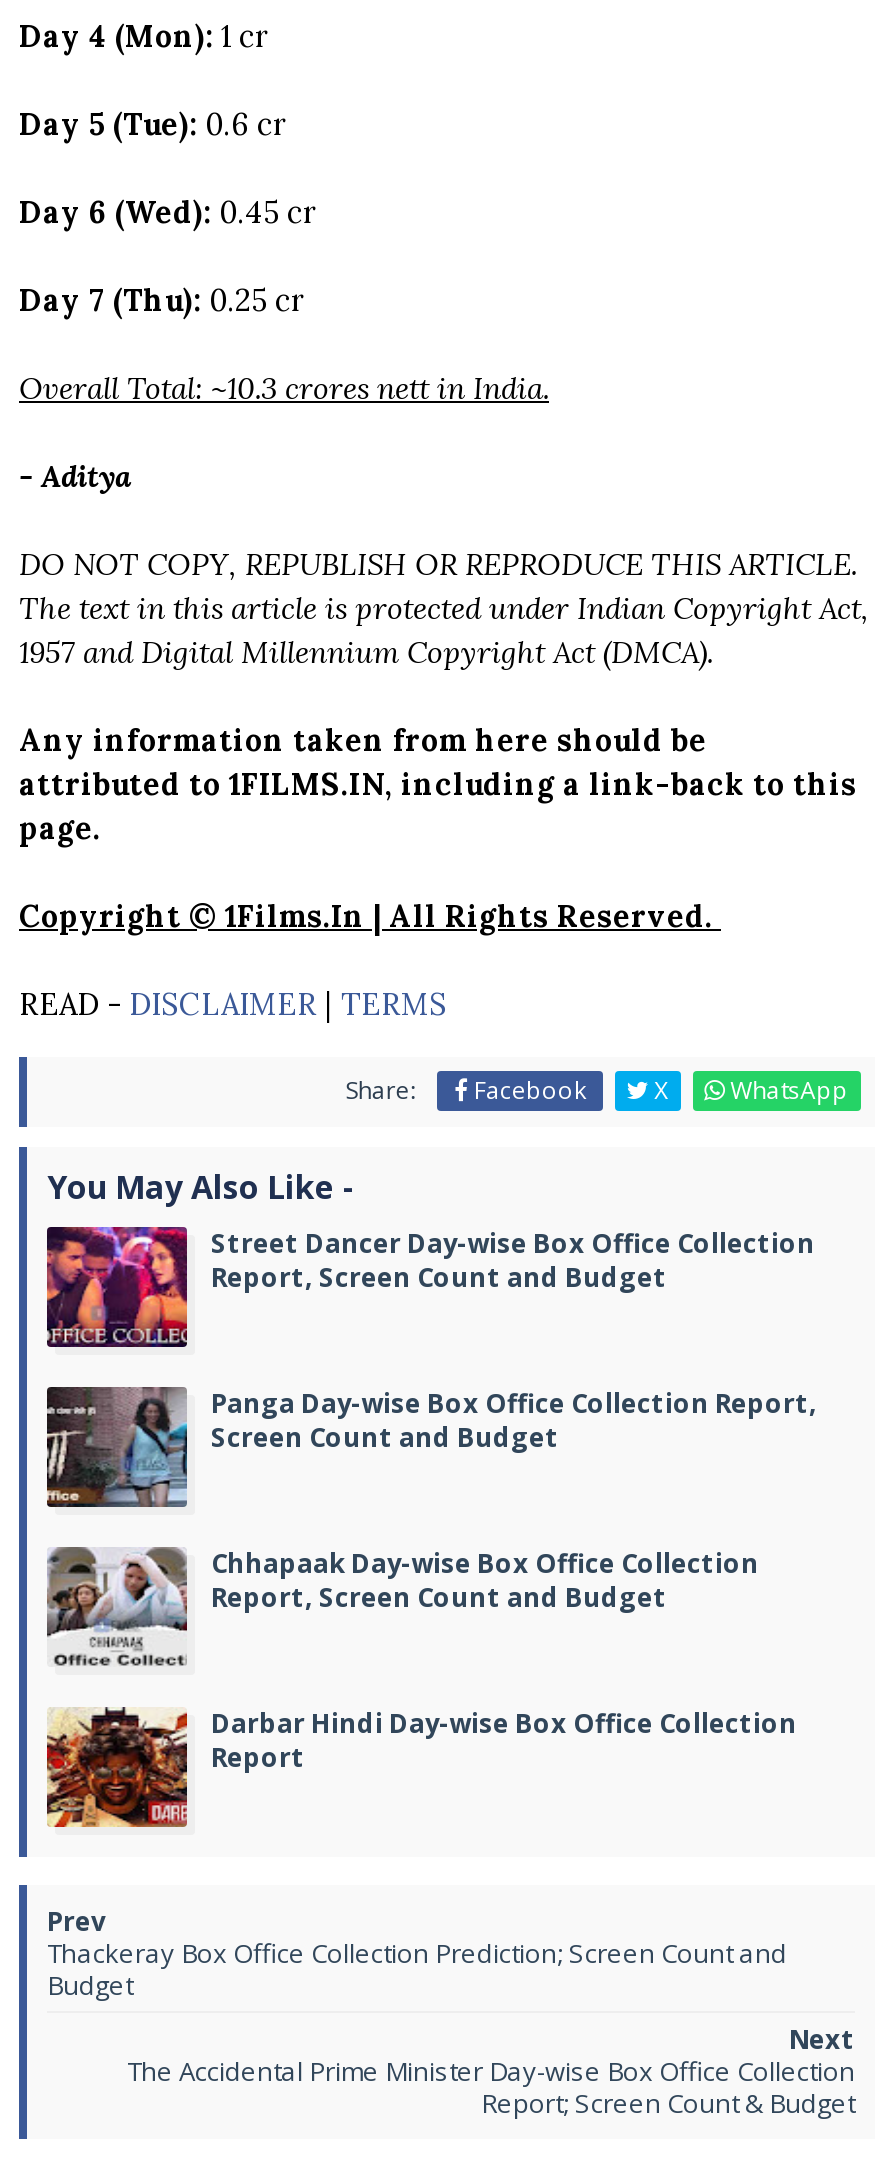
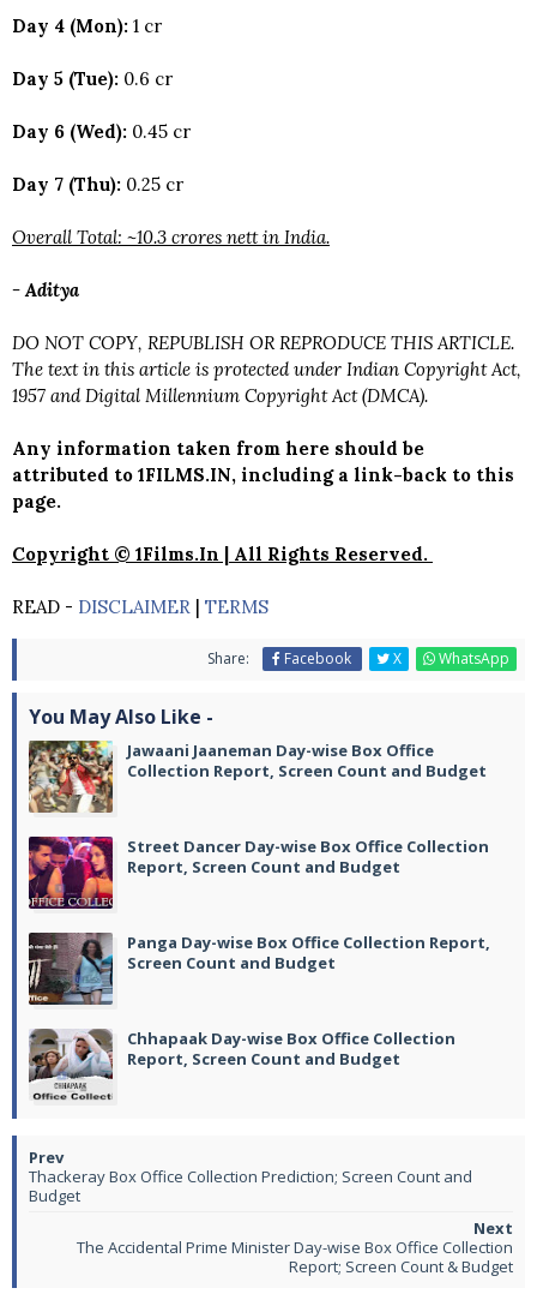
moved [43,1221,817,1615] -> [26,833,490,1070]: [image] | Street Dancer Day-wise Box Office Collection | Report, Screen Count and Budget | Panga Day-wise Box Office Collection Report, | Screen Count and Budget | Chhapaak Day-wise Box Office Collection | Report, Screen Count and Budget
none -> [28,739,487,814] [image] | Jawaani Jaaneman Day-wise Box Office | Collection Report, Screen Count and Budget
[45,1705,797,1829] [image] | Darbar Hindi Day-wise Box Office Collection | Report -> none

